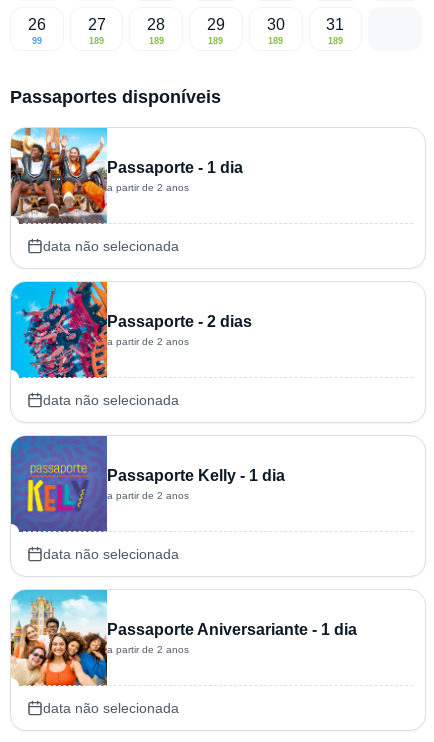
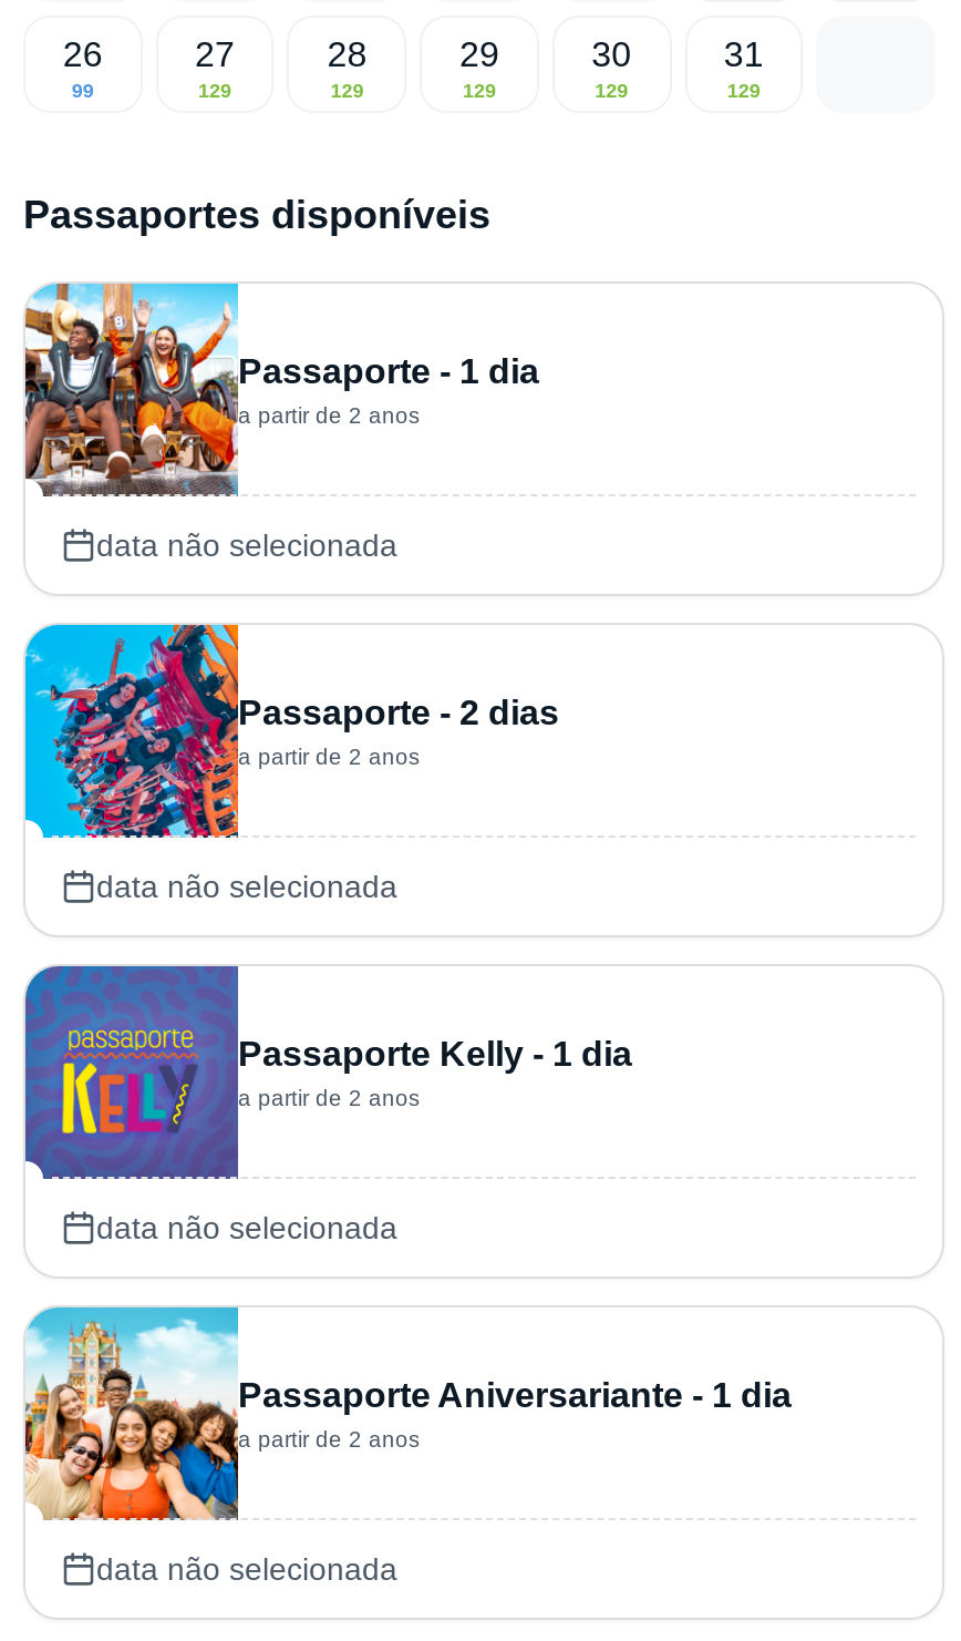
[89,35,104,45] 189 -> [198,79,231,101] 129
[149,35,164,45] 189 -> [331,79,364,101] 129
[208,35,223,45] 189 -> [463,79,496,101] 129
[268,35,283,45] 189 -> [595,79,628,101] 129
[328,35,343,45] 189 -> [727,79,760,101] 129

